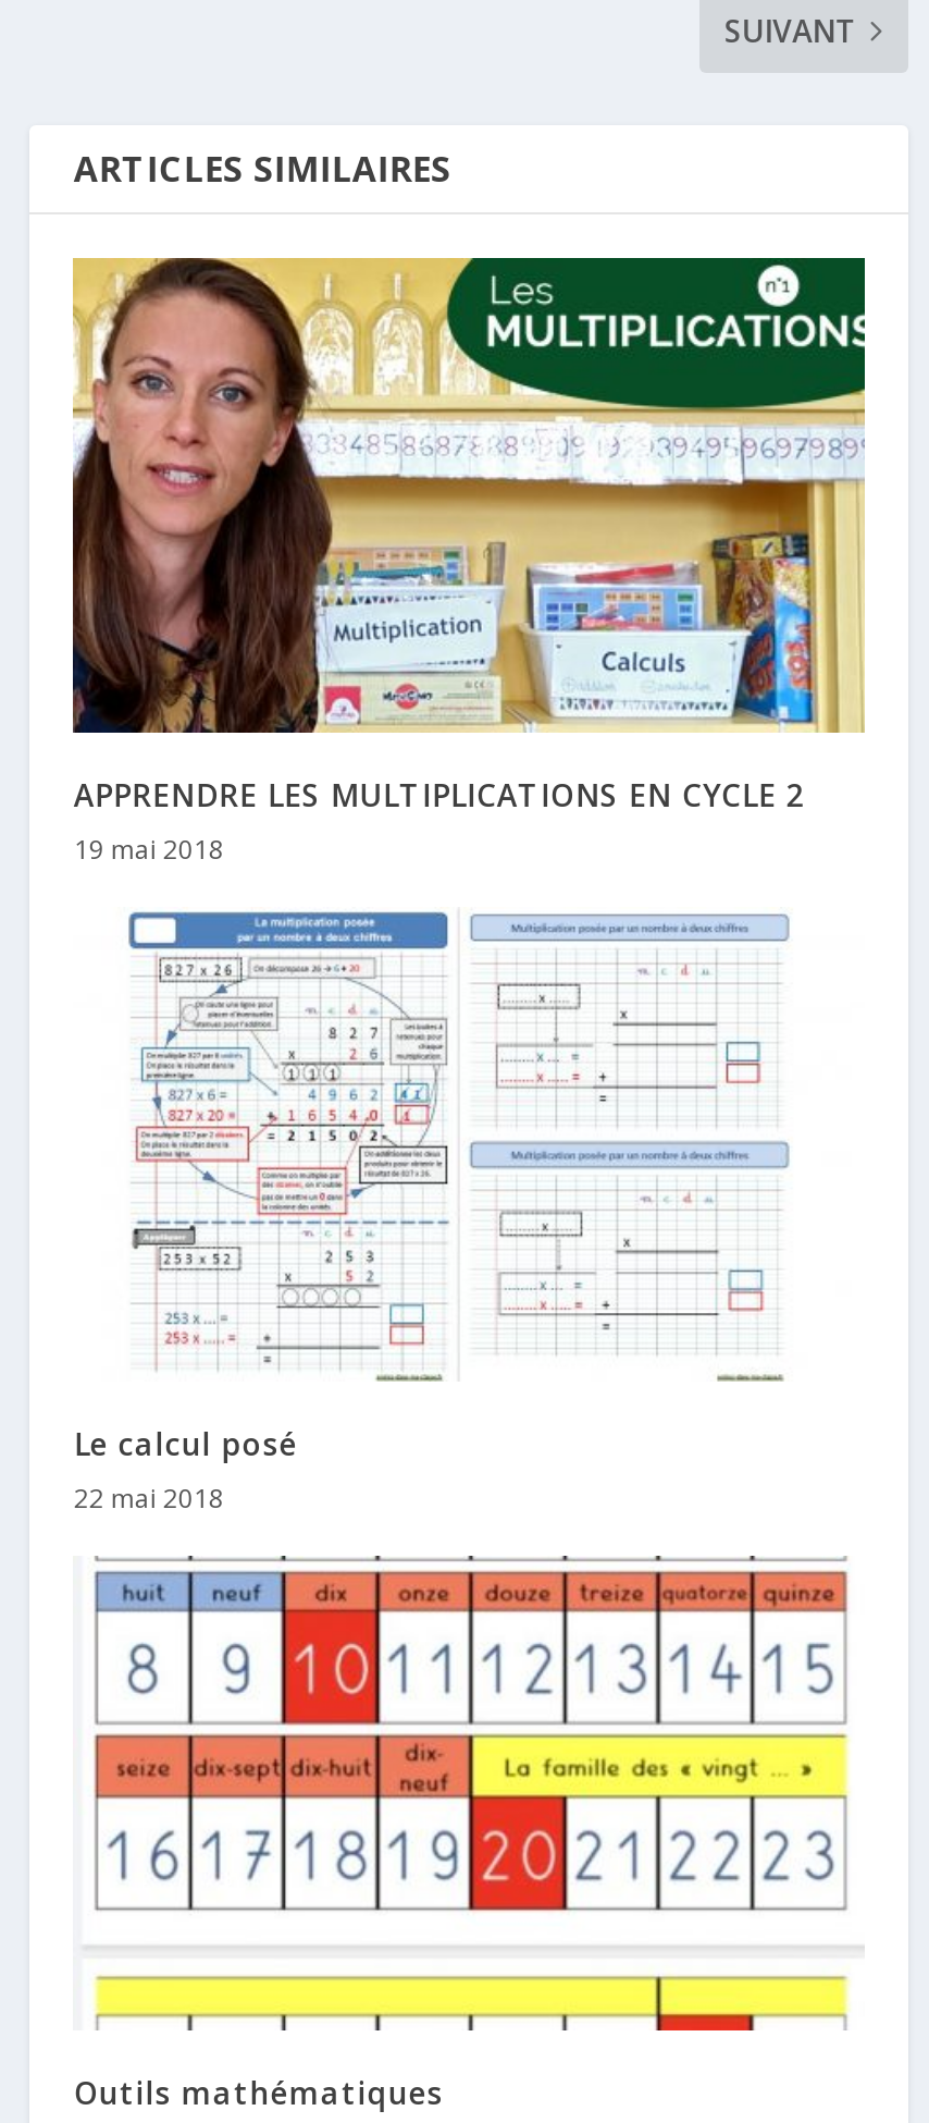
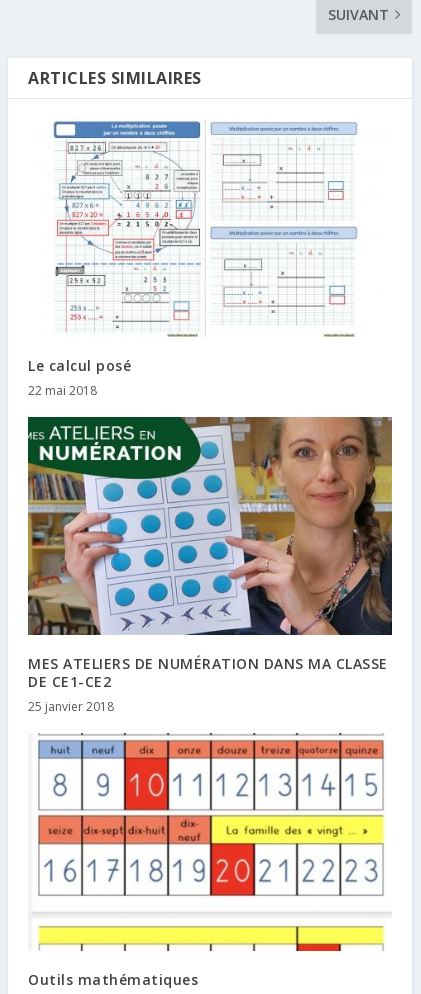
[71,256,867,867] [image] | APPRENDRE LES MULTIPLICATIONS EN CYCLE 2 | 19 mai 2018 -> none
moved [74,907,795,1516] -> [28,119,360,399]: [image] | Le calcul posé | 22 mai 2018
none -> [27,416,393,715] [image] | MES ATELIERS DE NUMÉRATION DANS MA CLASSE | DE CE1-CE2 | 25 janvier 2018

